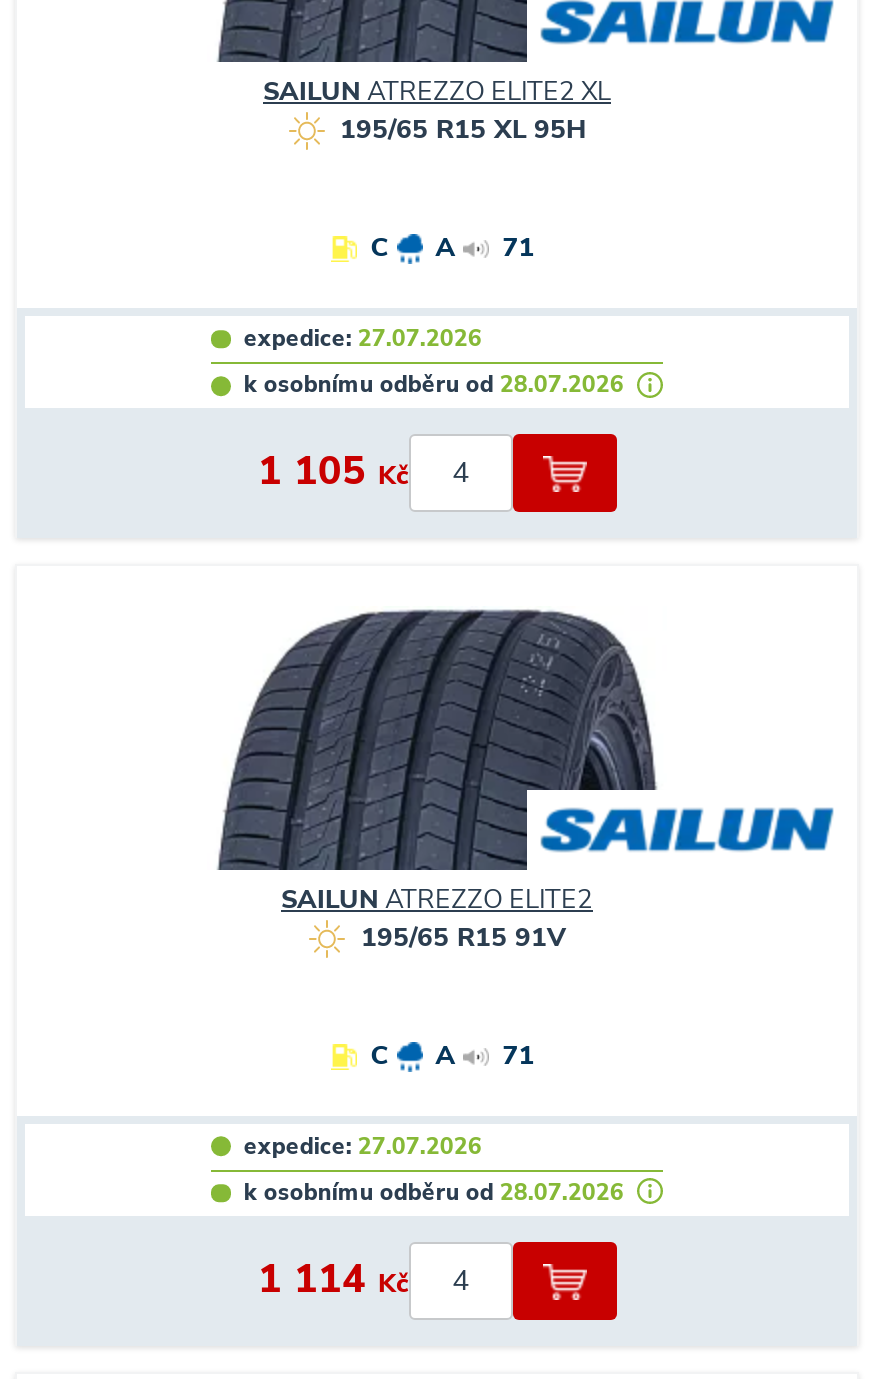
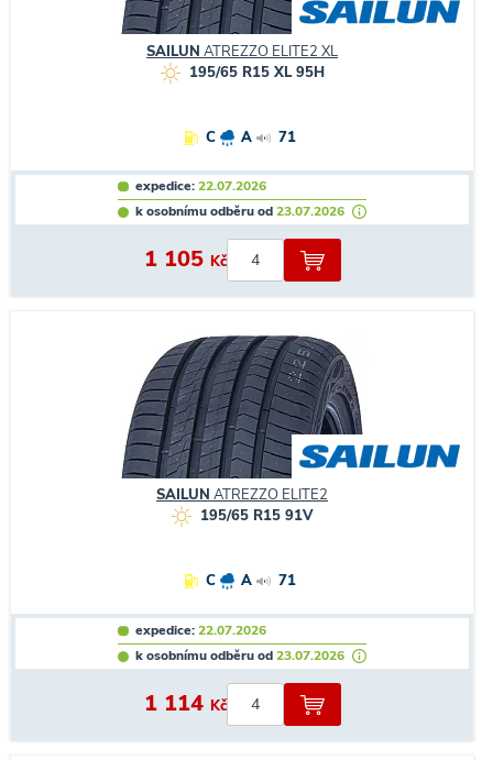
[244,322,482,354] expedice: 27.07.2026 -> [136,177,267,195] expedice: 22.07.2026
[244,369,624,401] k osobnímu odběru od 28.07.2026 -> [136,203,345,220] k osobnímu odběru od 23.07.2026
[244,1130,482,1162] expedice: 27.07.2026 -> [136,622,267,639] expedice: 22.07.2026
[244,1176,624,1208] k osobnímu odběru od 28.07.2026 -> [136,647,345,665] k osobnímu odběru od 23.07.2026

